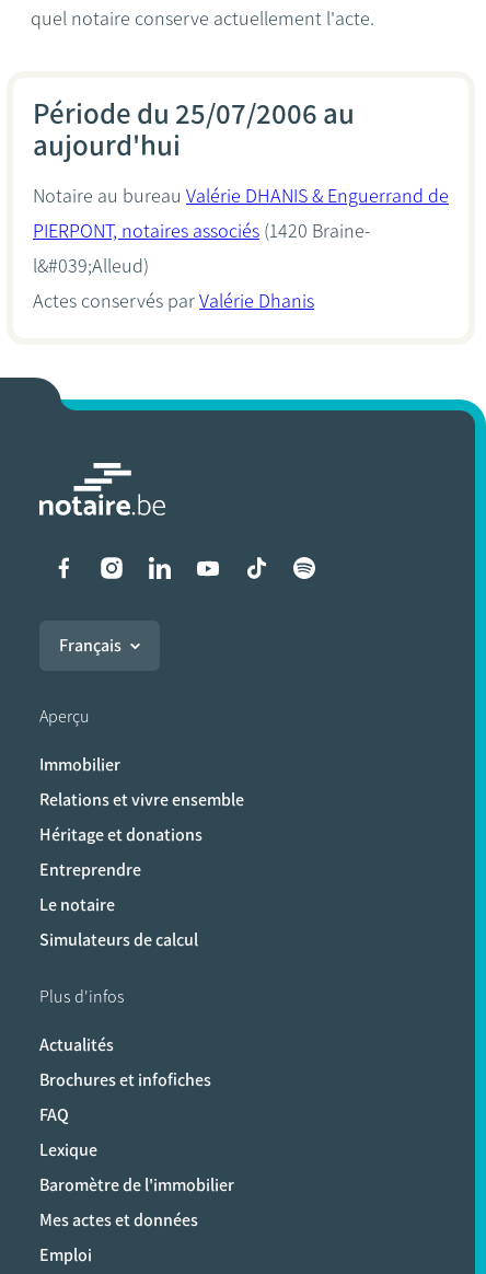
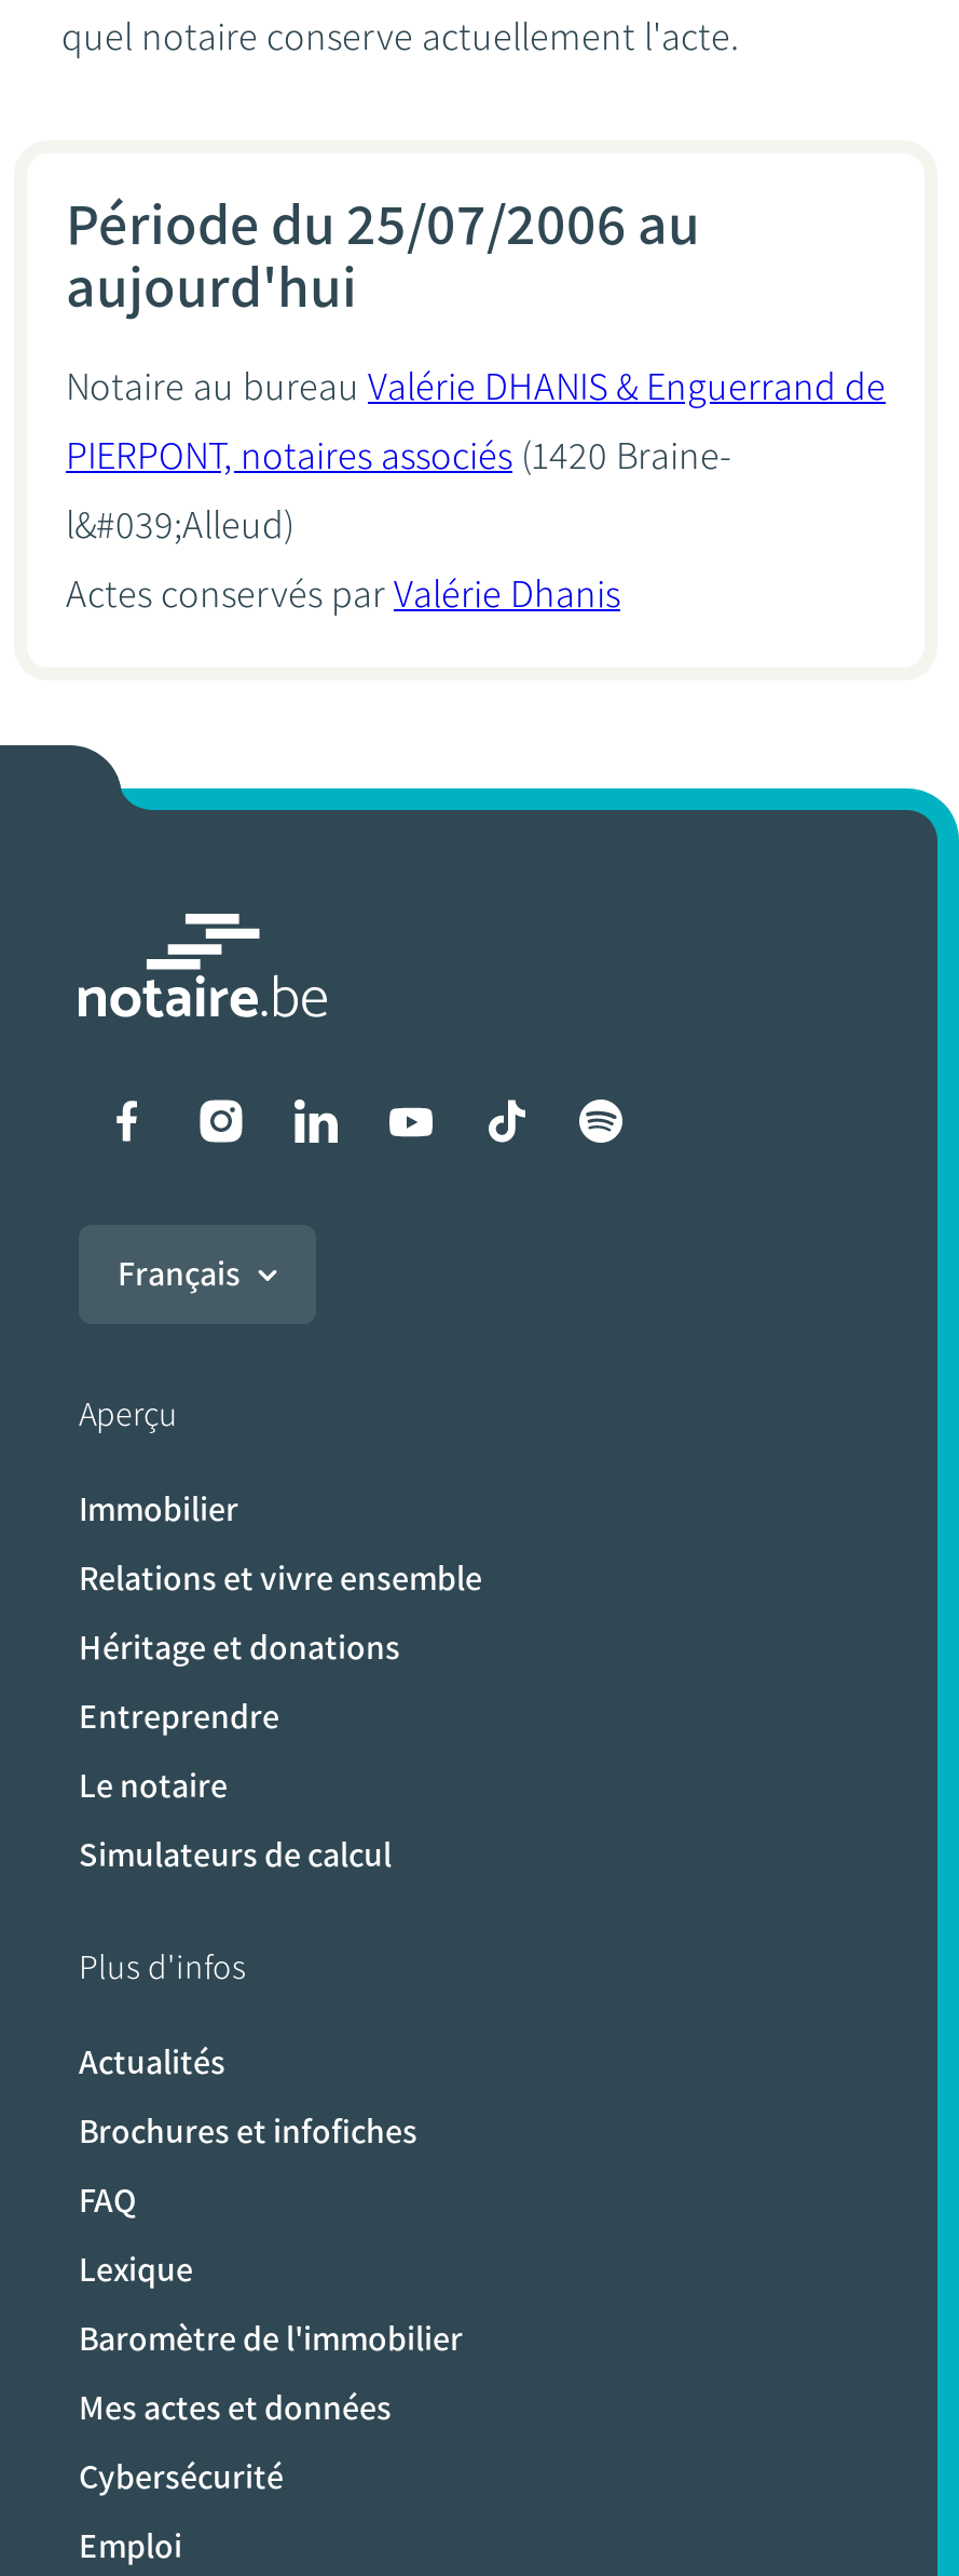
none -> [79,2456,284,2497] Cybersécurité

